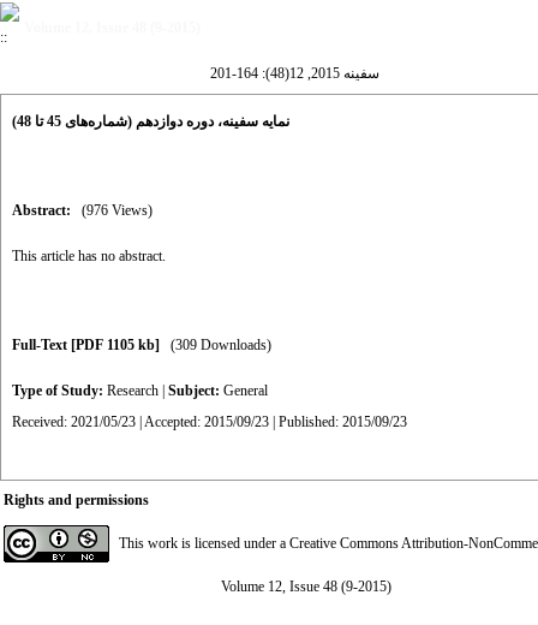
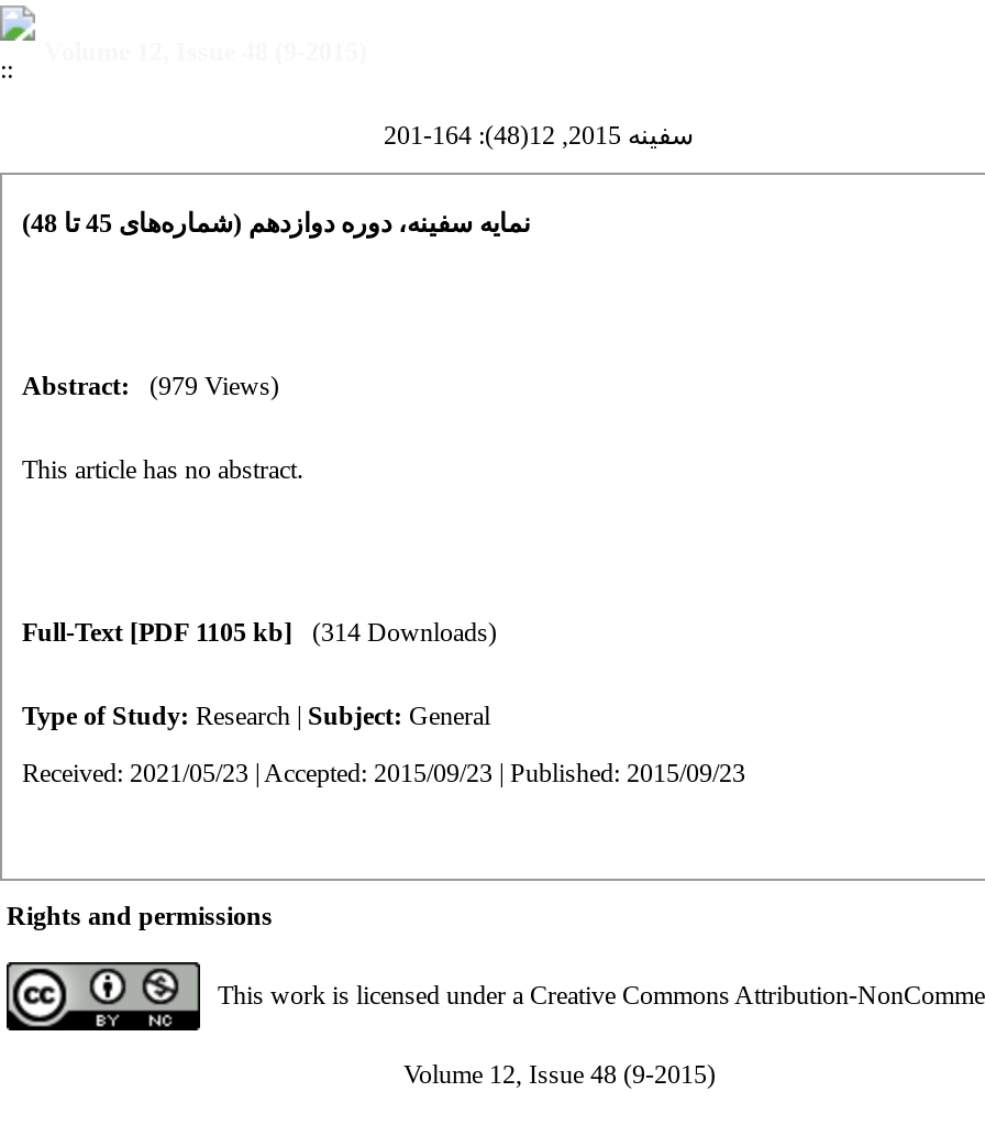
[12,202,153,219] Abstract: (976 Views) -> [22,371,279,401] Abstract: (979 Views)
[12,337,271,353] Full-Text [PDF 1105 kb] (309 Downloads) -> [22,617,497,648] Full-Text [PDF 1105 kb] (314 Downloads)

